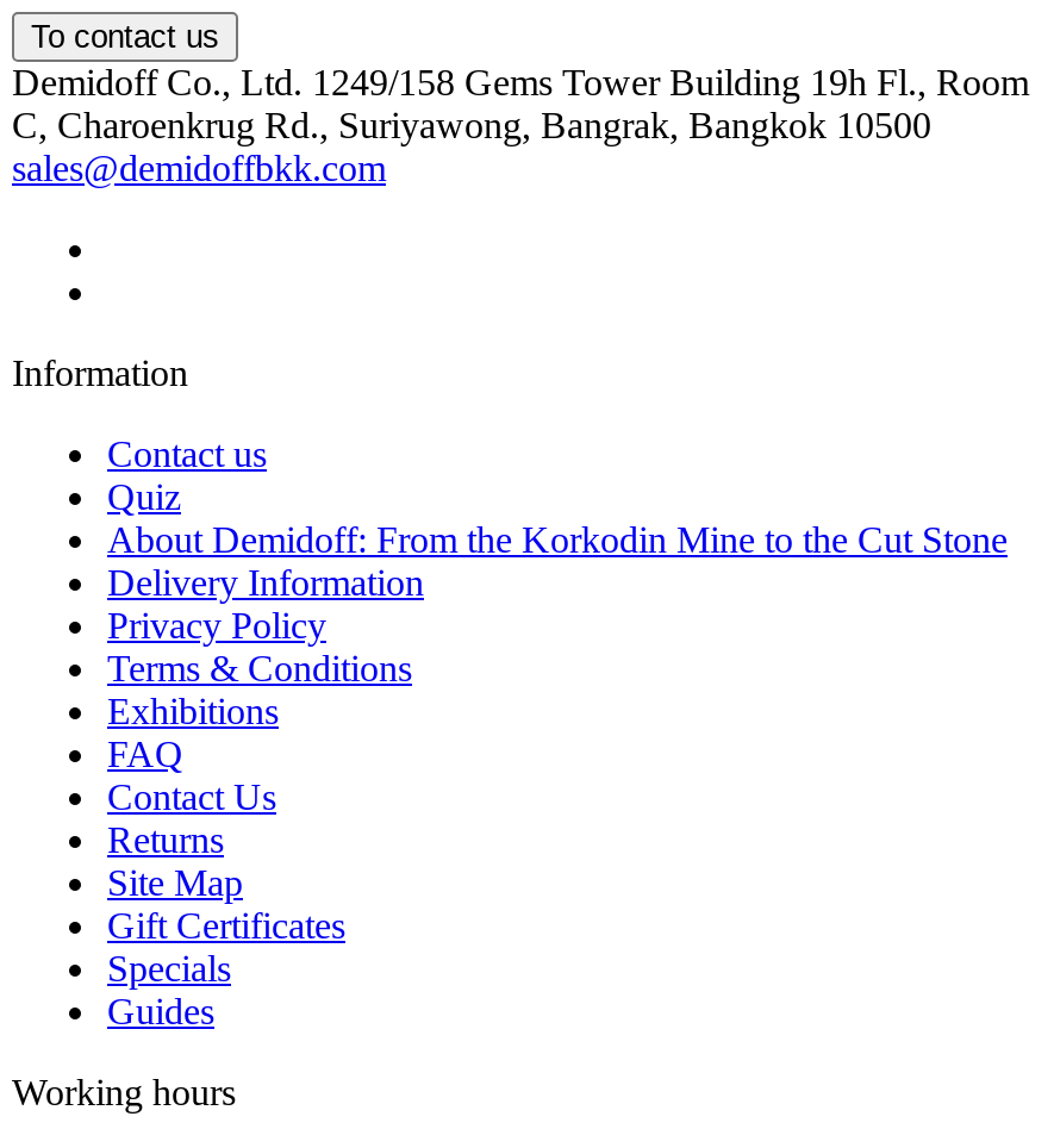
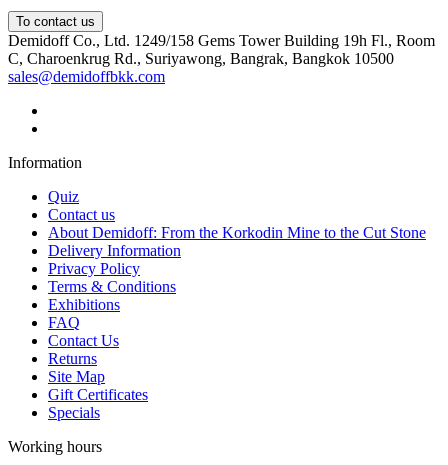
[107,433,267,474] Contact us -> none
none -> [48,206,115,223] Сontact us
[107,991,214,1031] Guides -> none

